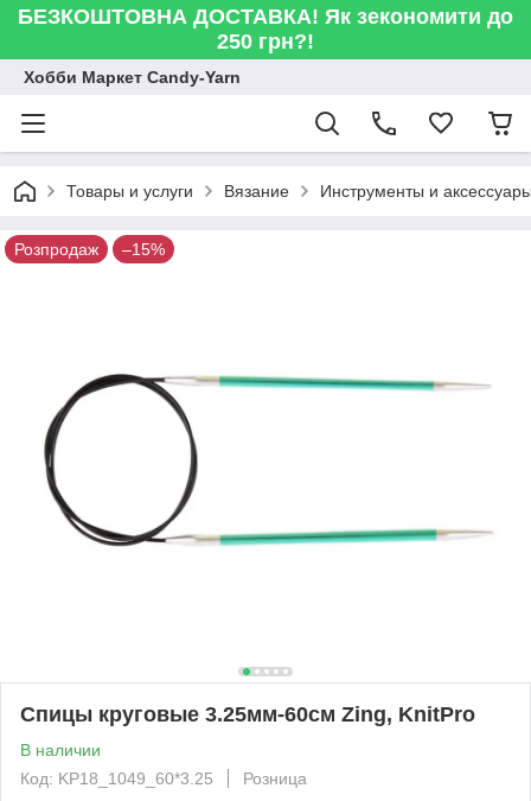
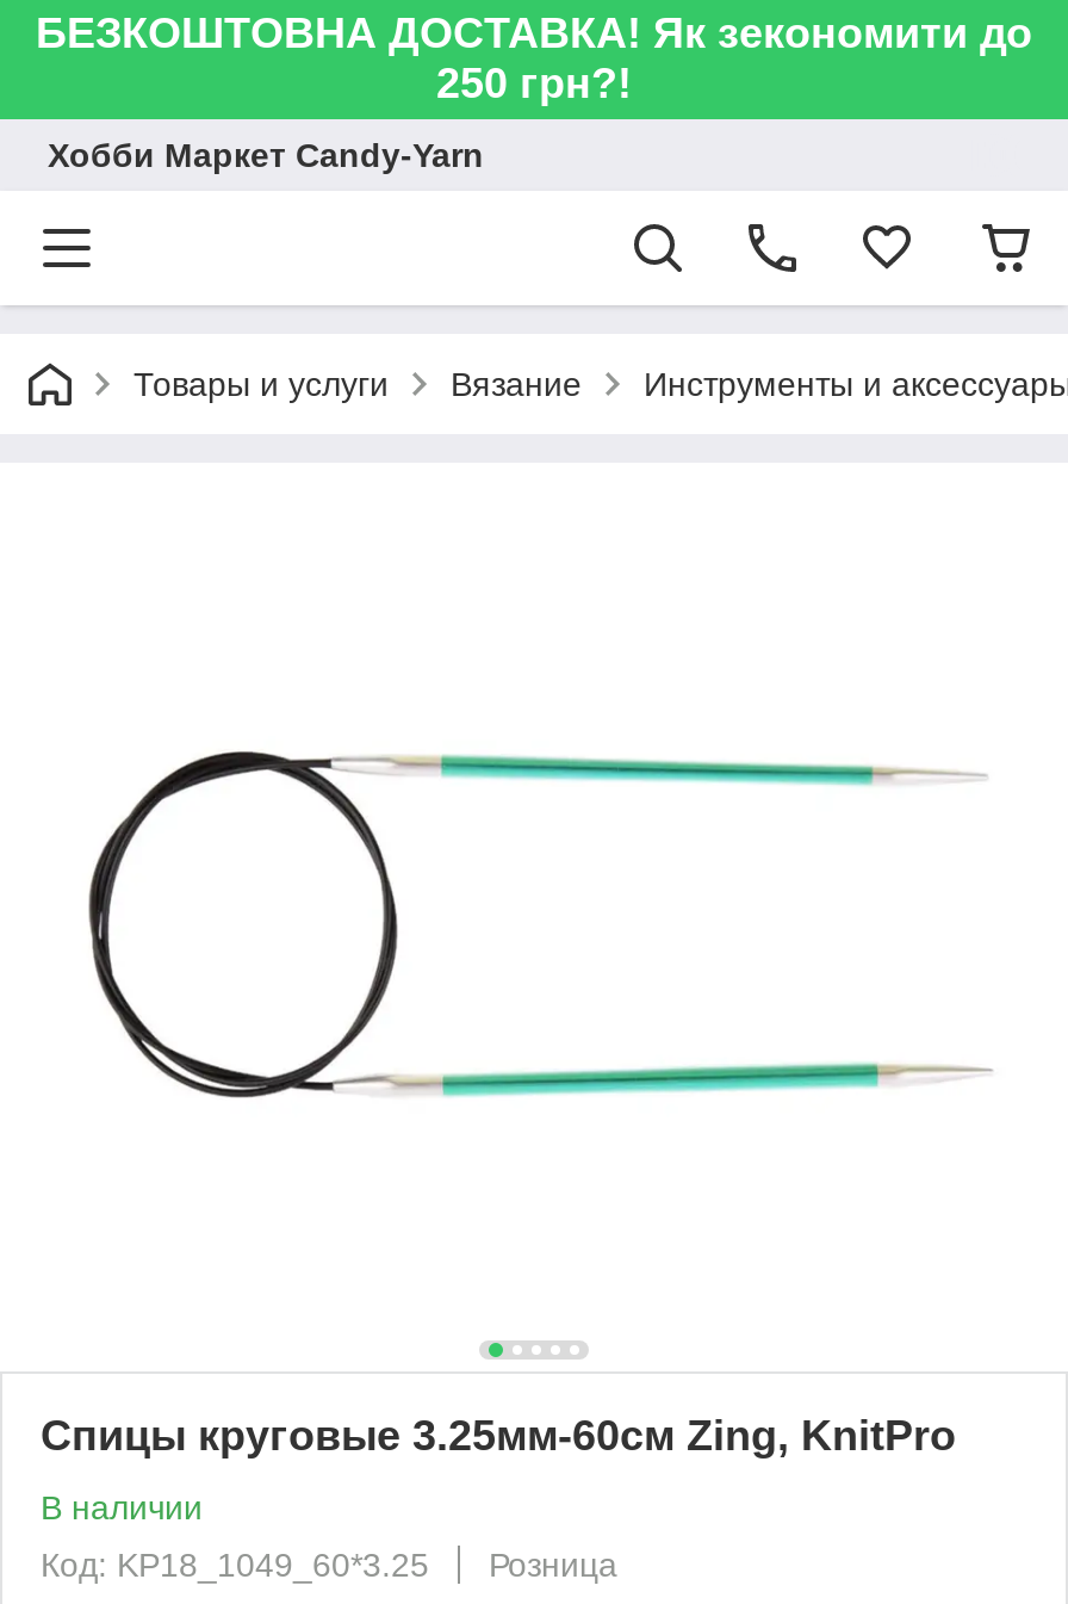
[14,240,165,259] Розпродаж | –15% -> none

